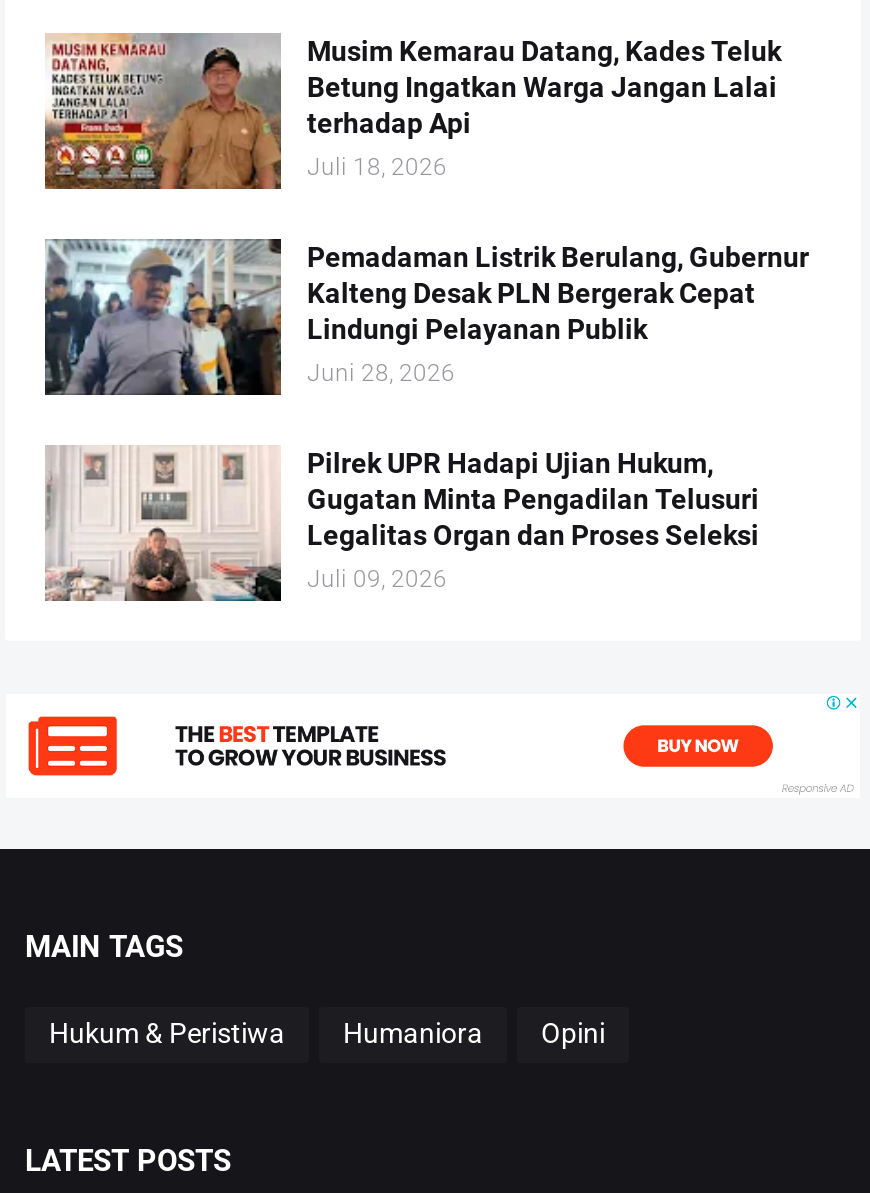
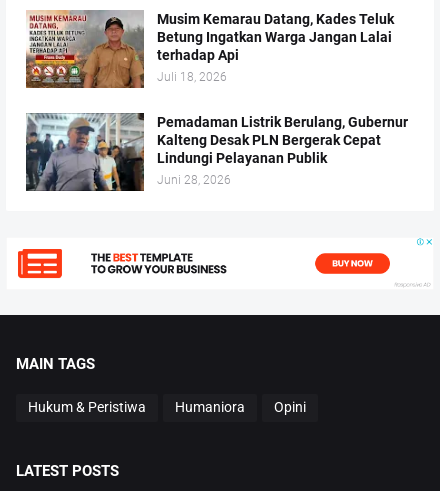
[45,447,759,603] [image] | Pilrek UPR Hadapi Ujian Hukum, | Gugatan Minta Pengadilan Telusuri | Legalitas Organ dan Proses Seleksi | Juli 09, 2026 -> none

